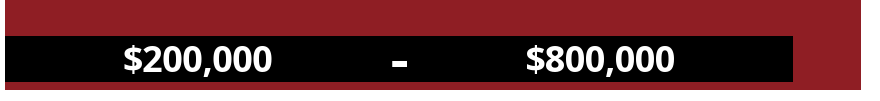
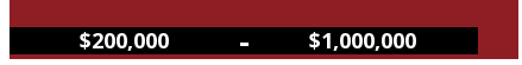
[525,34,675,82] $800,000 -> [310,26,417,54] $1,000,000

